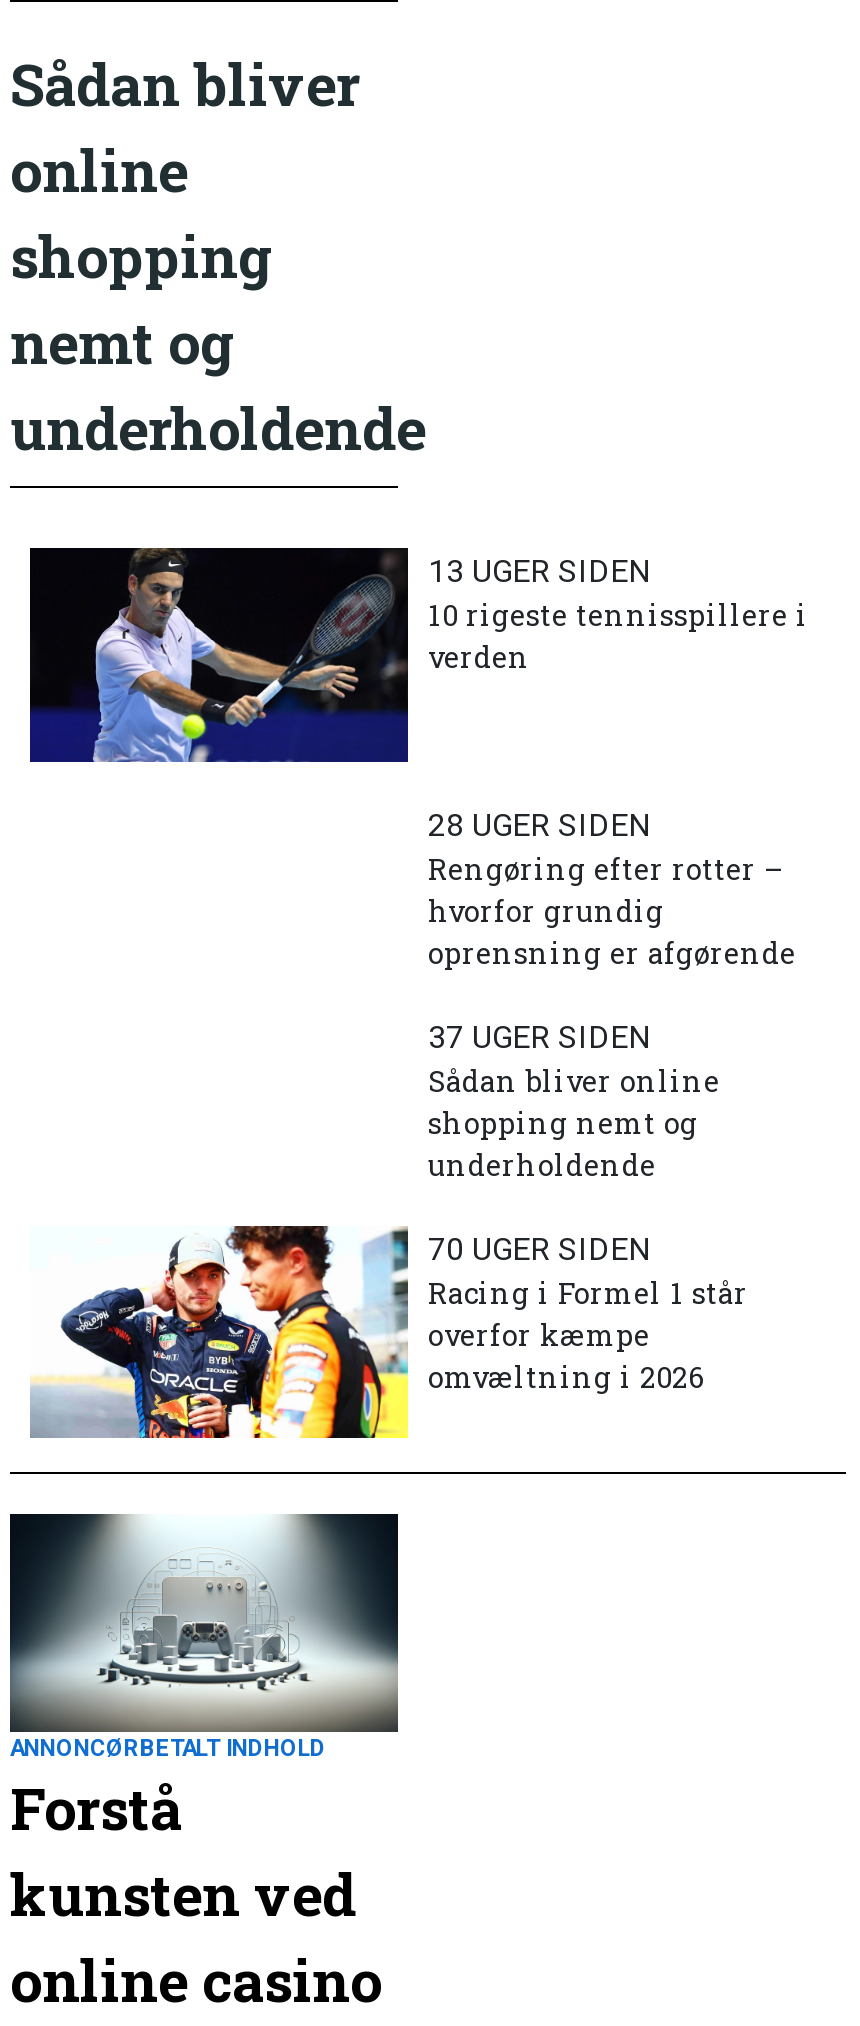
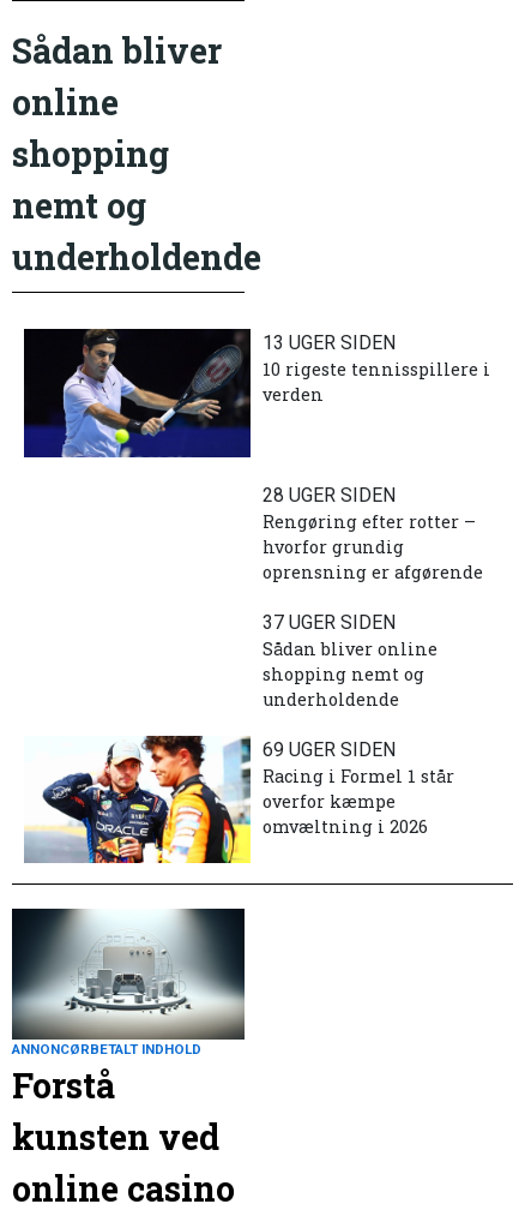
[428,1229,650,1267] 70 UGER SIDEN -> [263,738,396,760] 69 UGER SIDEN

